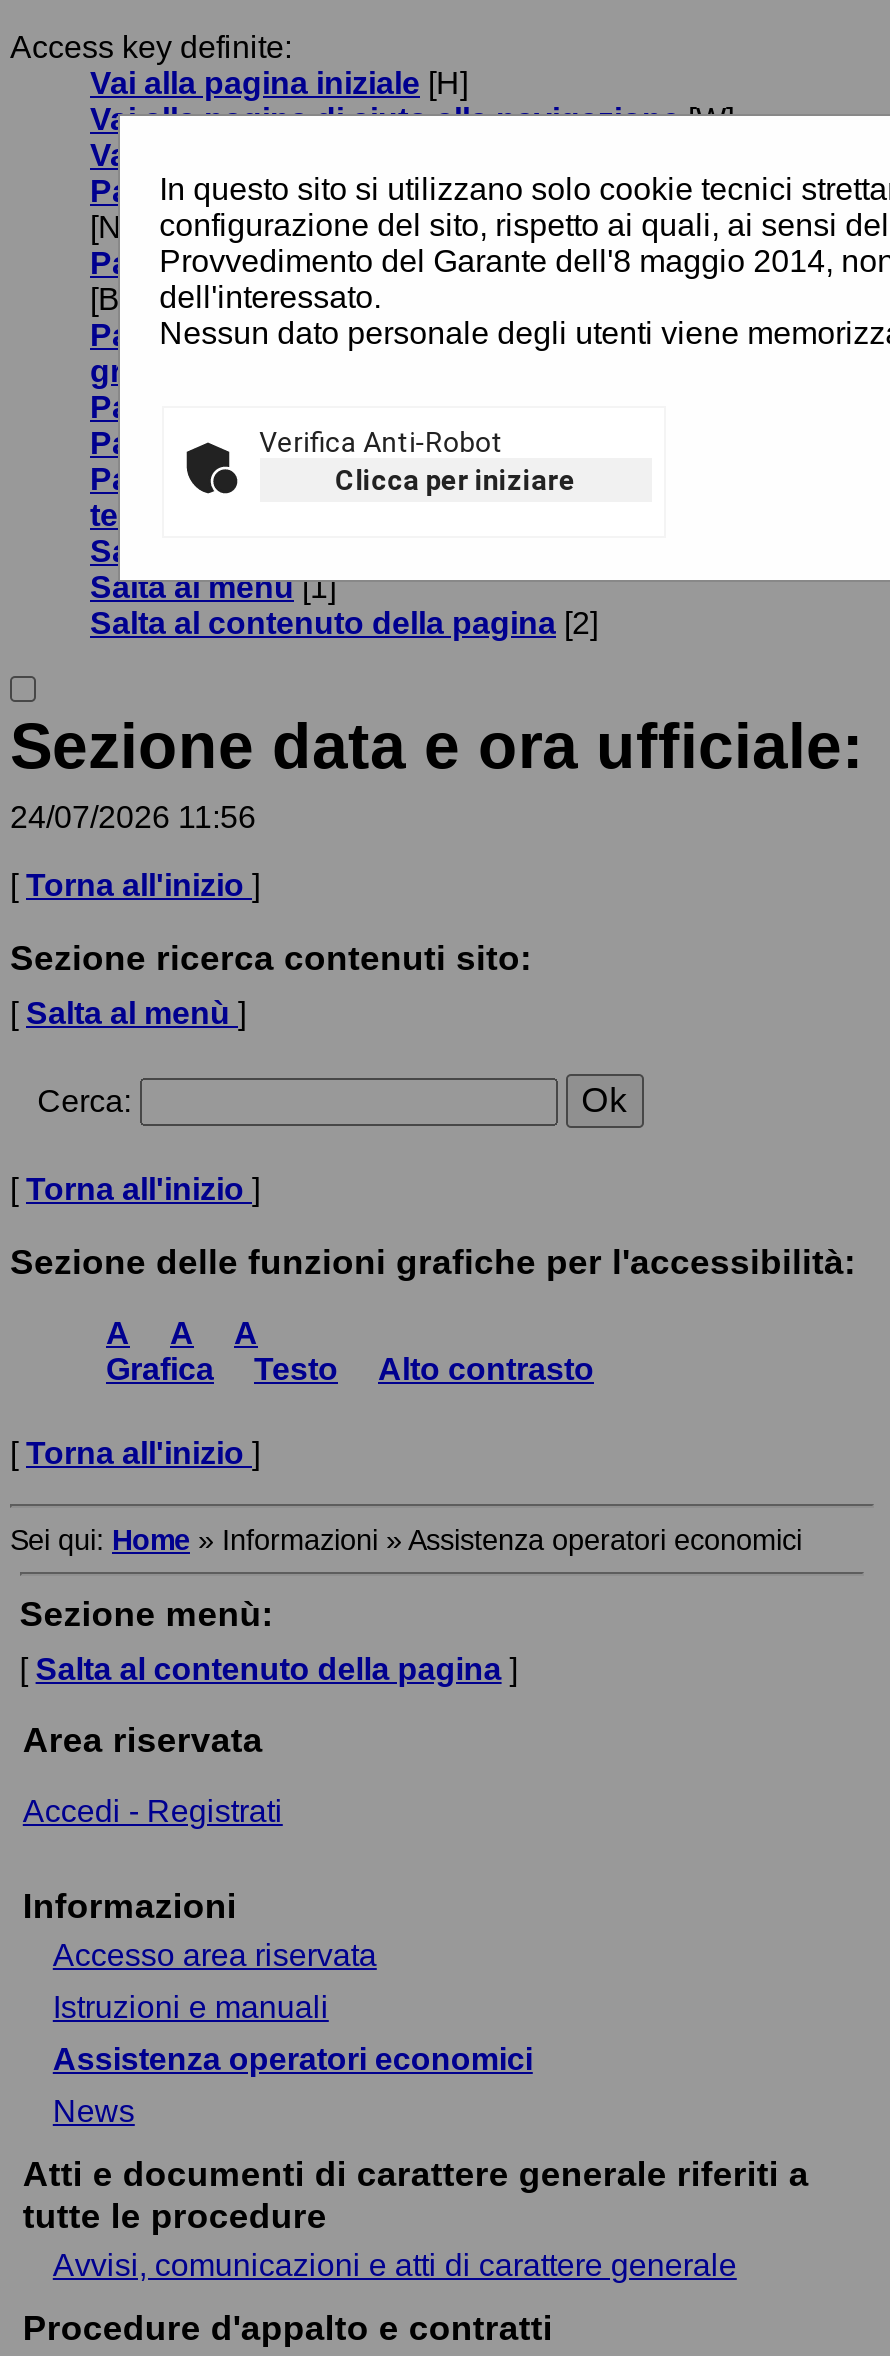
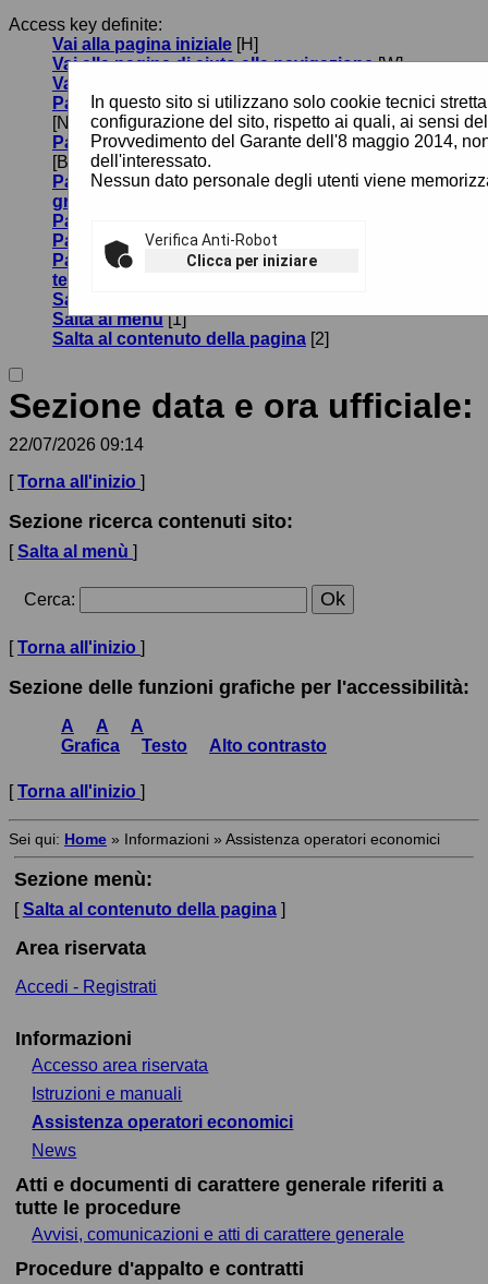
[10,800,256,834] 24/07/2026 11:56 -> [9,435,144,454] 22/07/2026 09:14

